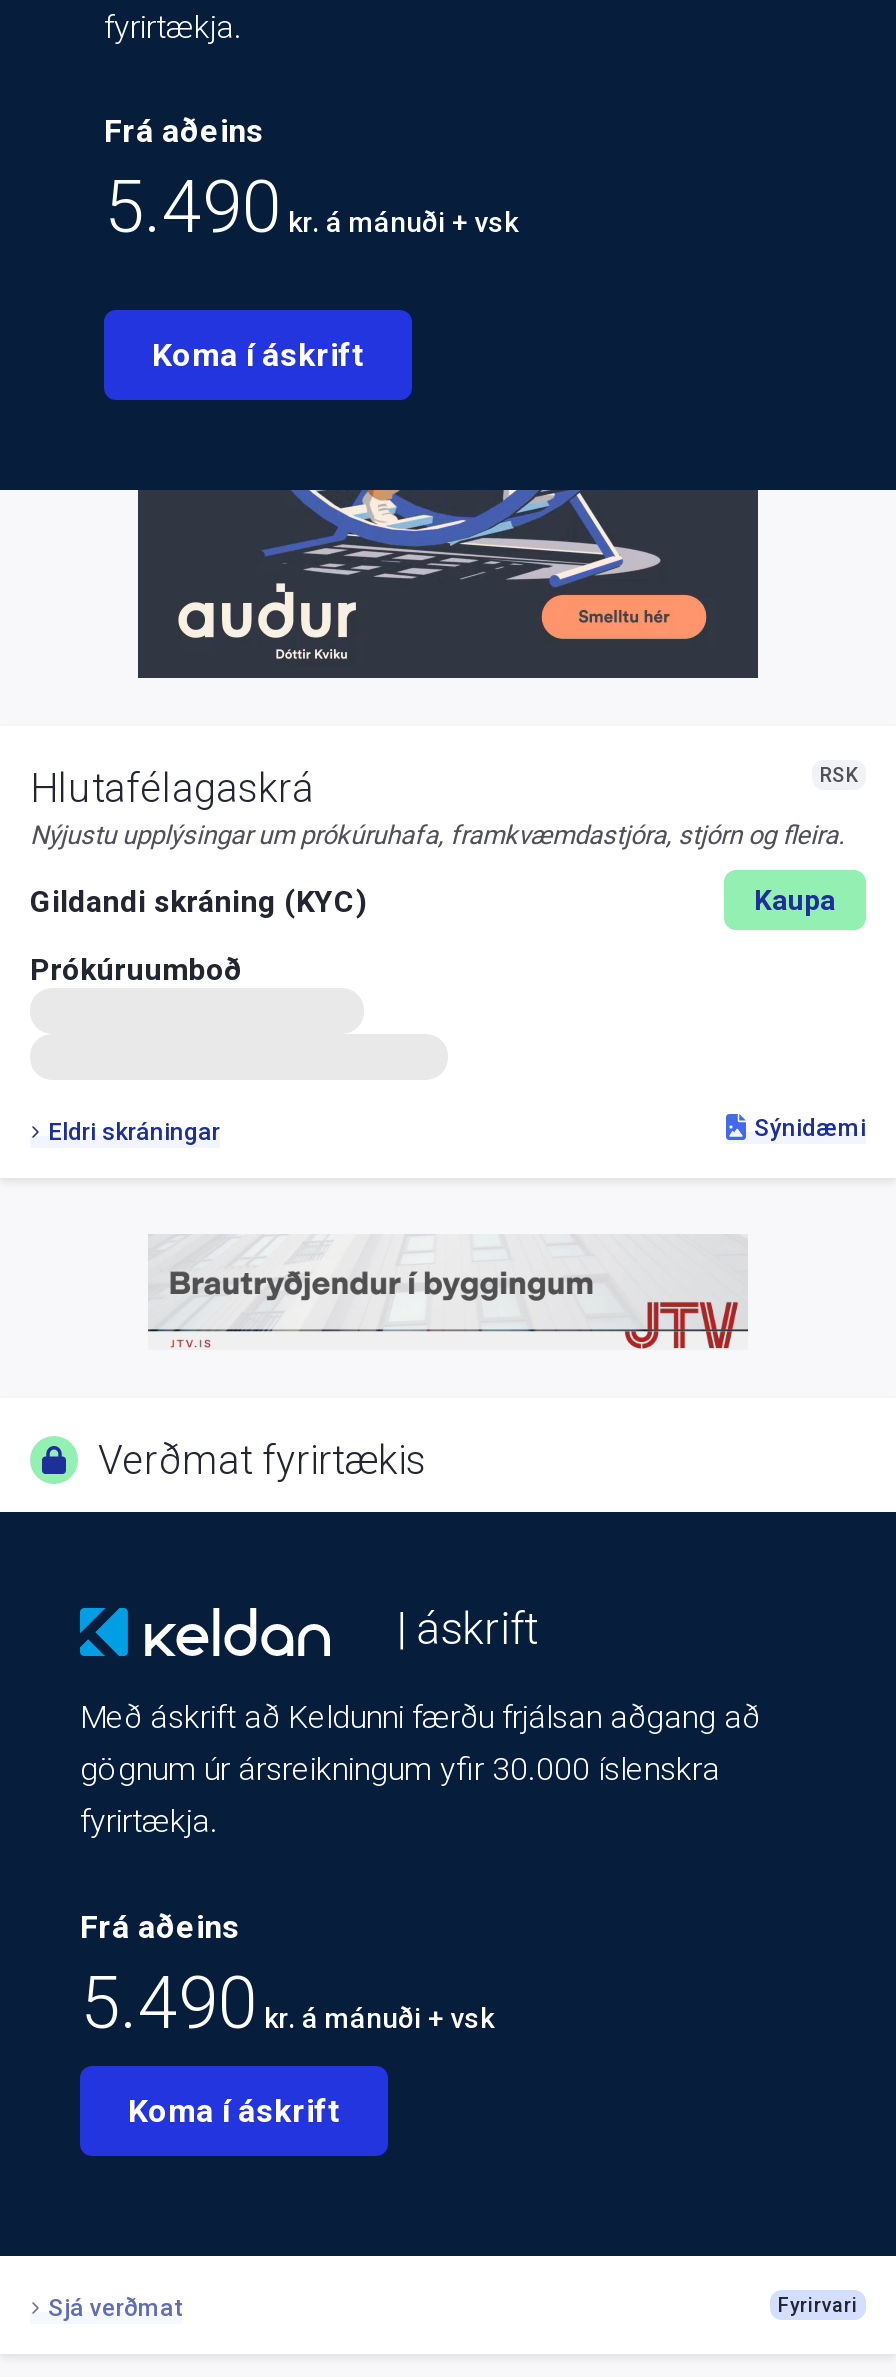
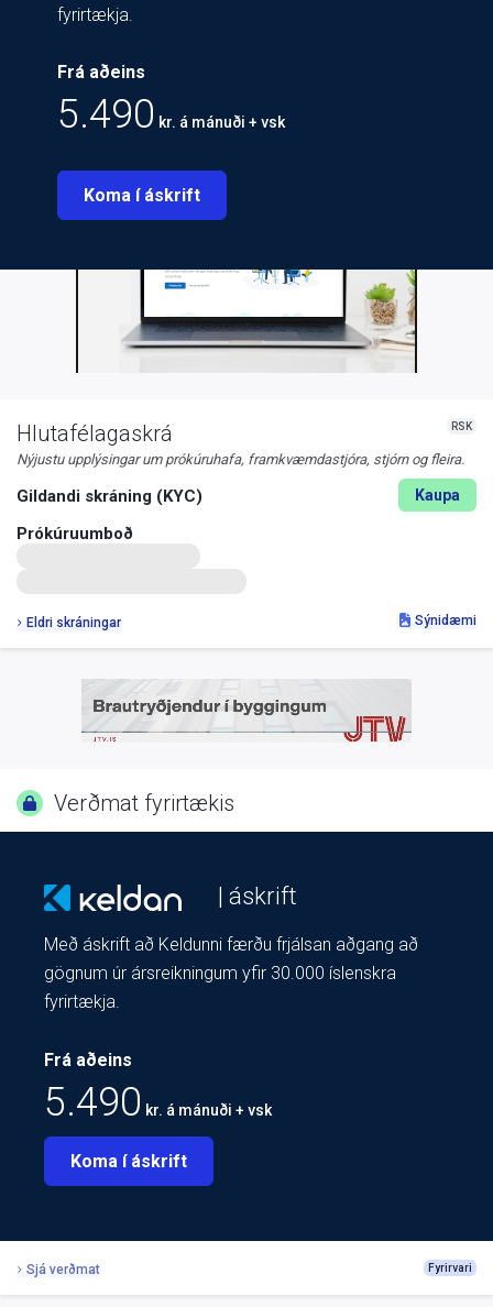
[140,488,756,680] [image] -> [78,268,417,373] [image]

